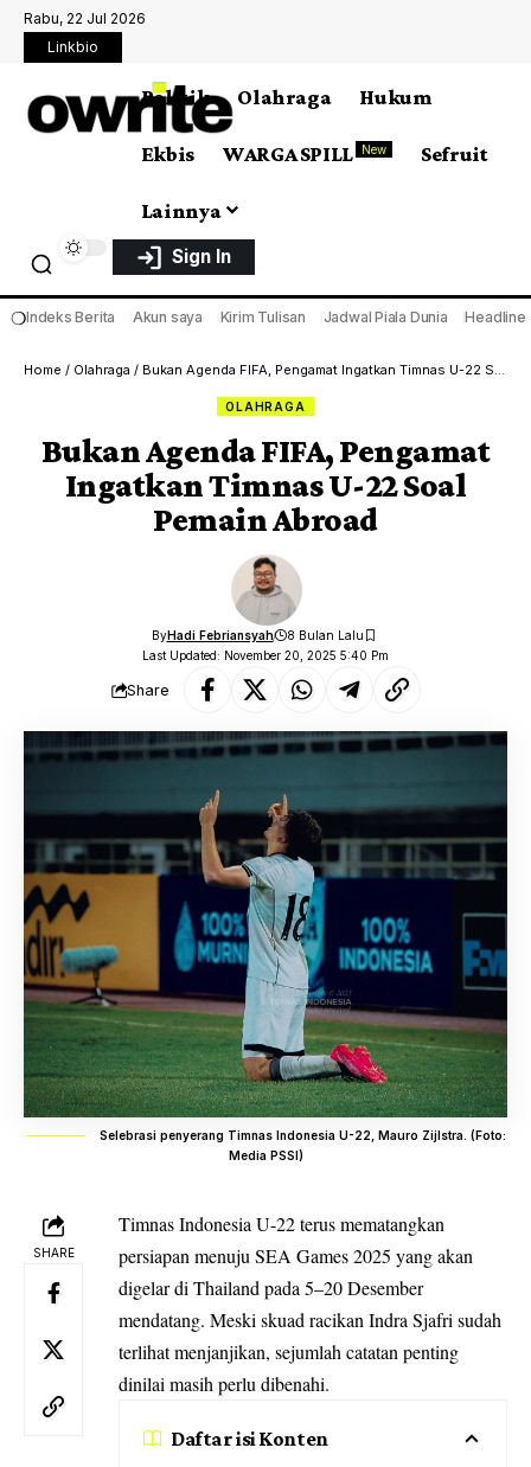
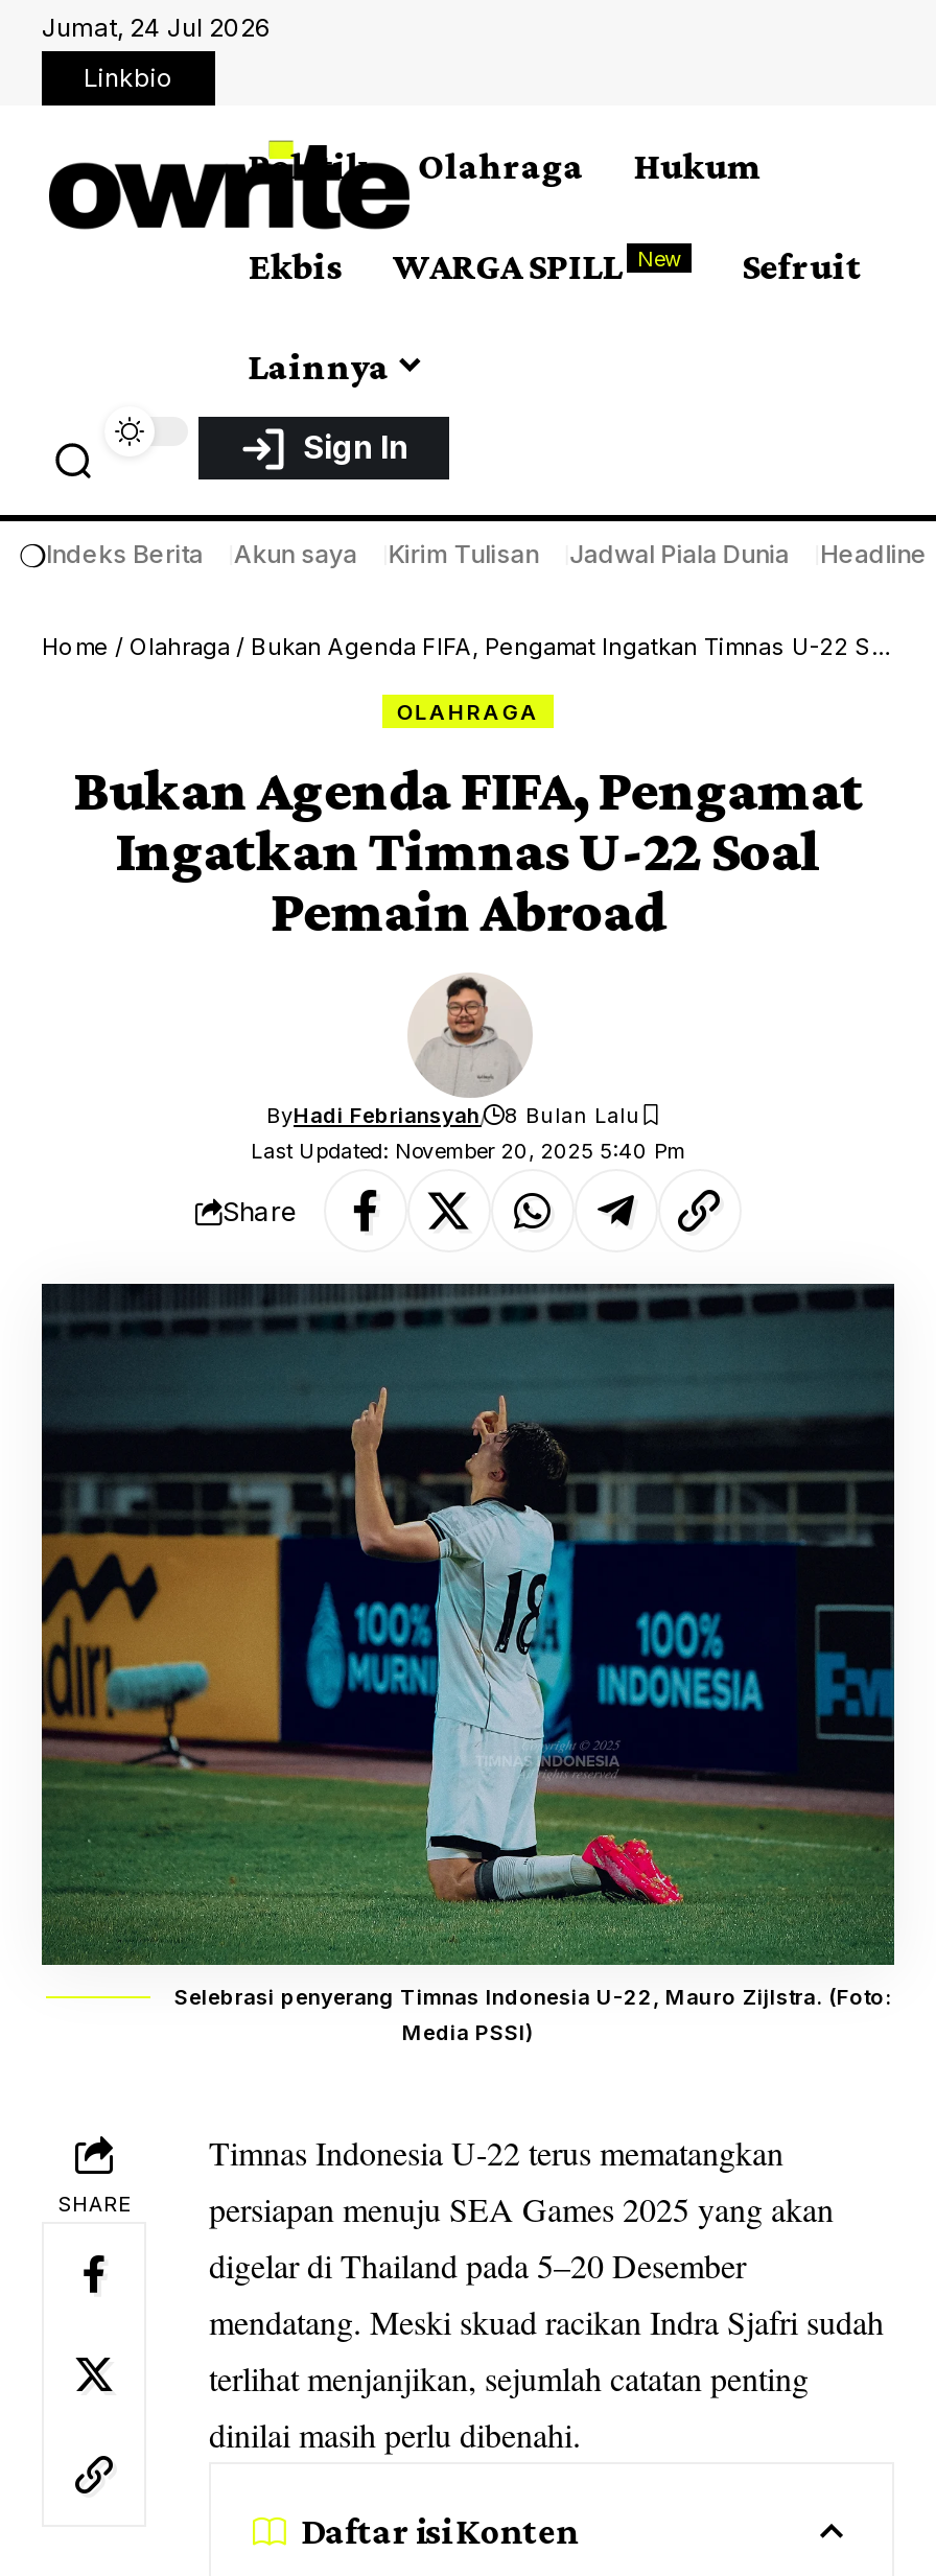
[24,9,146,27] Rabu, 22 Jul 2026 -> [42,11,272,43] Jumat, 24 Jul 2026

